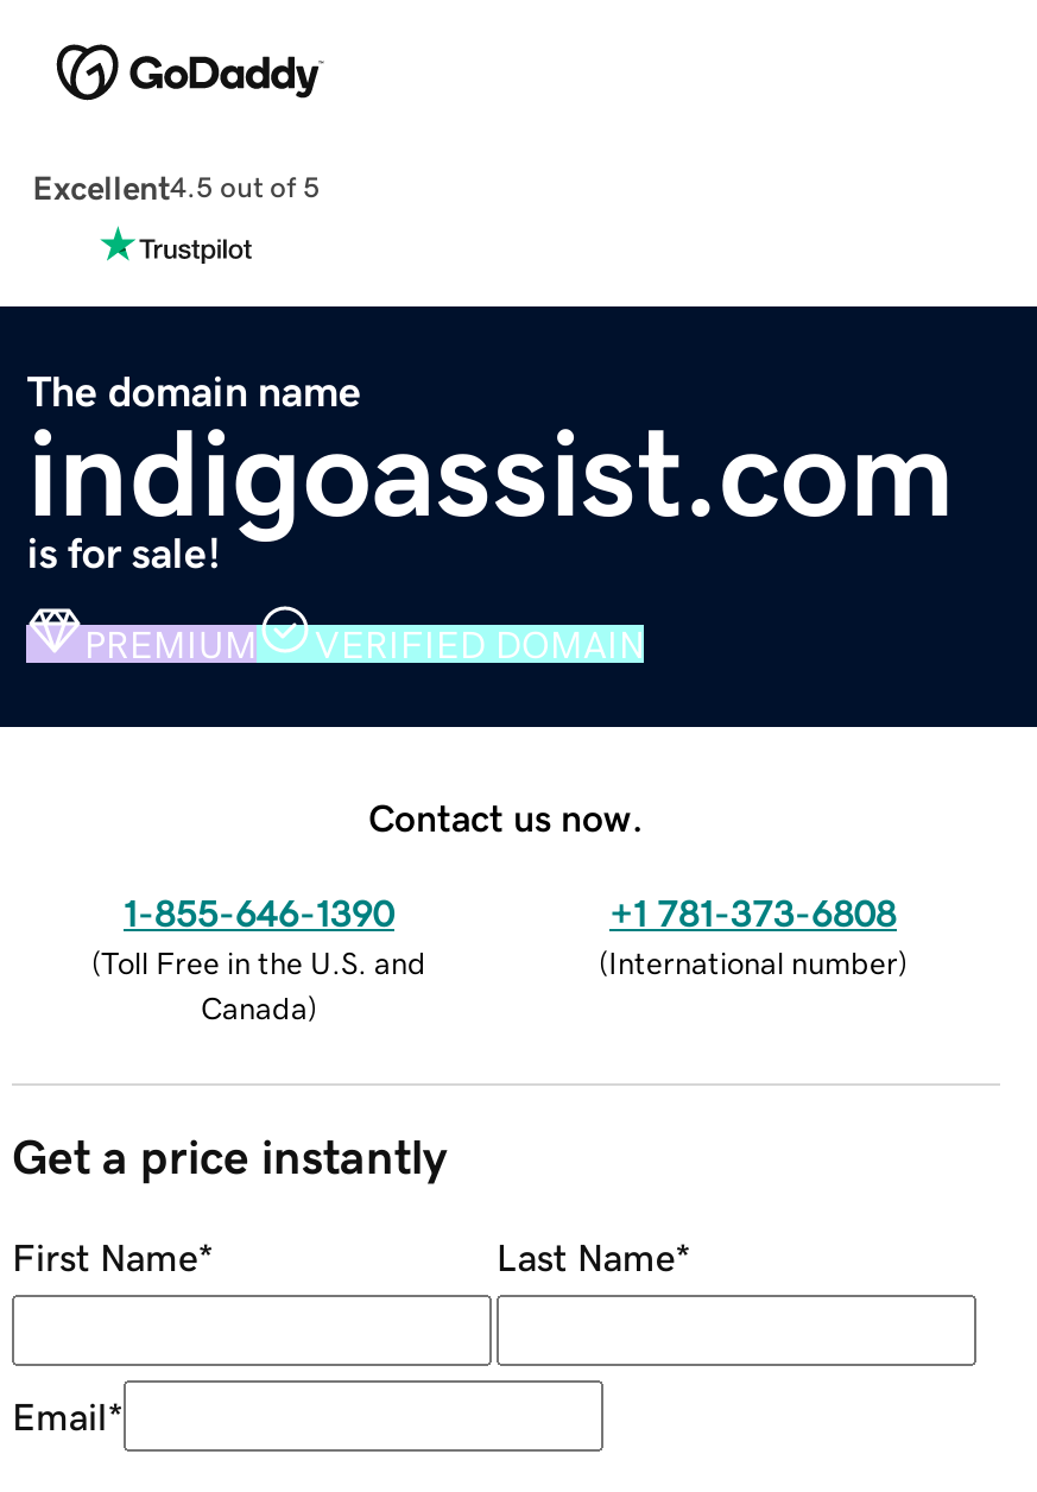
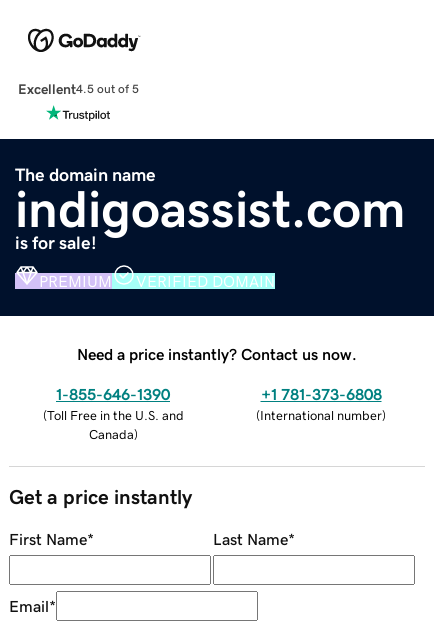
[368,797,644,835] Contact us now. -> [77,346,357,362] Need a price instantly? Contact us now.

